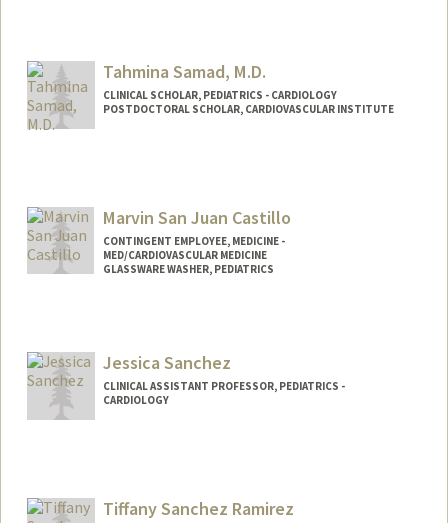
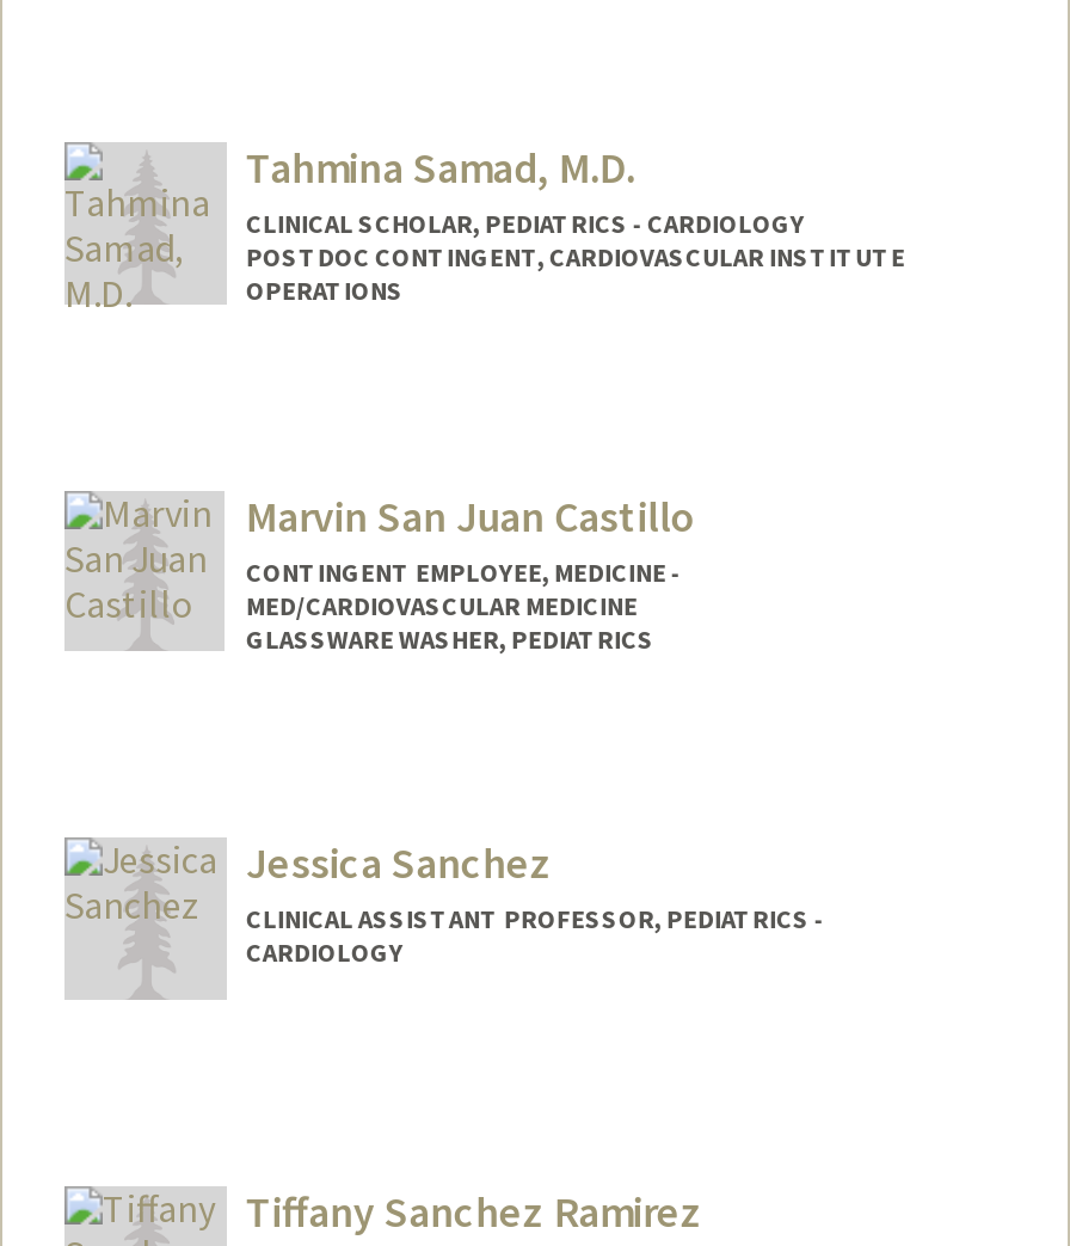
[103,102,394,116] POSTDOCTORAL SCHOLAR, CARDIOVASCULAR INSTITUTE -> [246,240,905,307] POSTDOC CONTINGENT, CARDIOVASCULAR INSTITUTE | OPERATIONS

